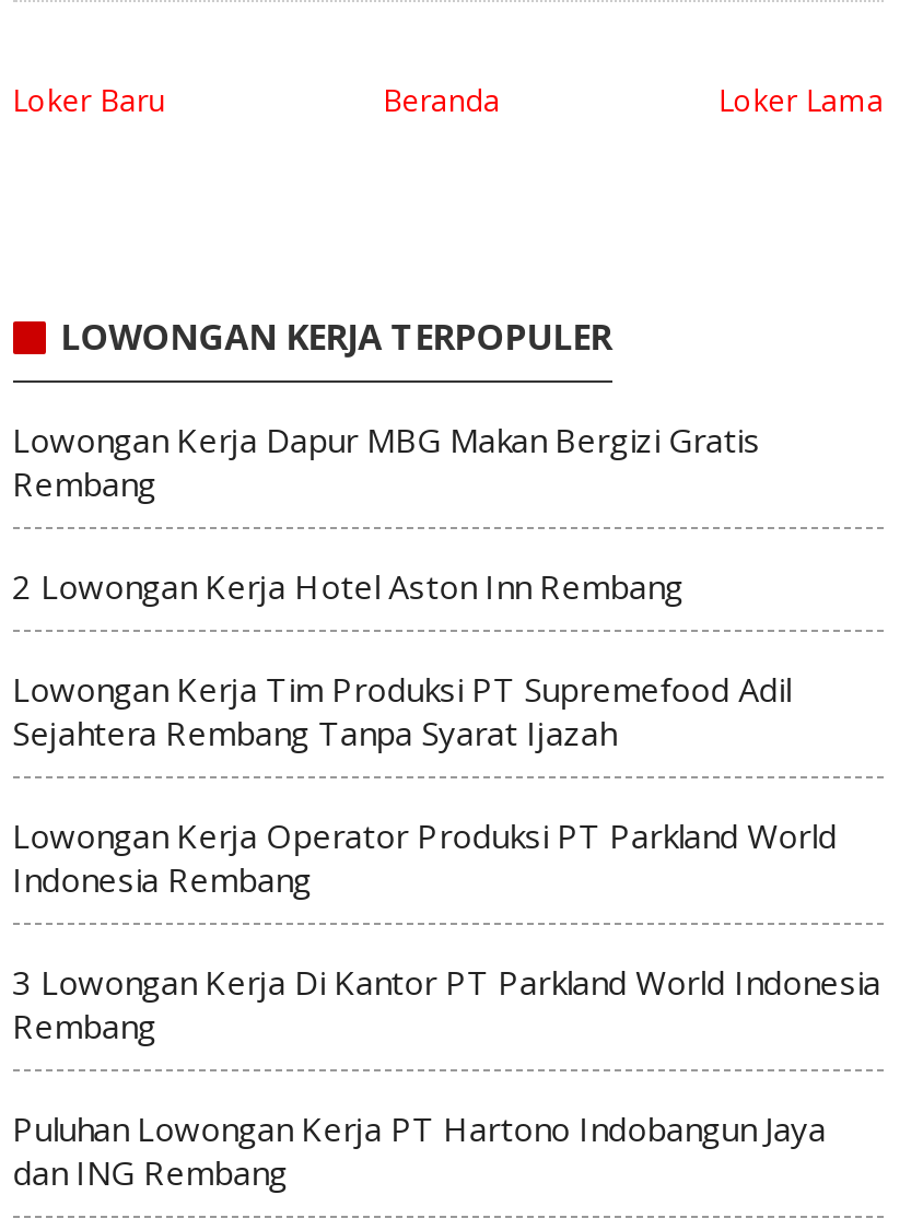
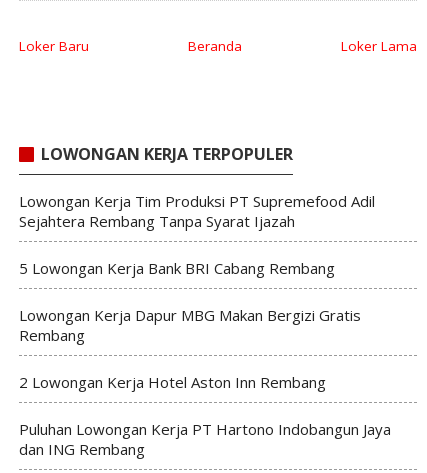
none -> [19,258,335,278] 5 Lowongan Kerja Bank BRI Cabang Rembang
moved [12,417,760,607] -> [19,305,361,392]: Lowongan Kerja Dapur MBG Makan Bergizi Gratis | Rembang | 2 Lowongan Kerja Hotel Aston Inn Rembang
moved [12,666,791,754] -> [19,191,375,231]: Lowongan Kerja Tim Produksi PT Supremefood Adil | Sejahtera Rembang Tanpa Syarat Ijazah
[12,813,881,1047] Lowongan Kerja Operator Produksi PT Parkland World | Indonesia Rembang | 3 Lowongan Kerja Di Kantor PT Parkland World Indonesia | Rembang -> none

